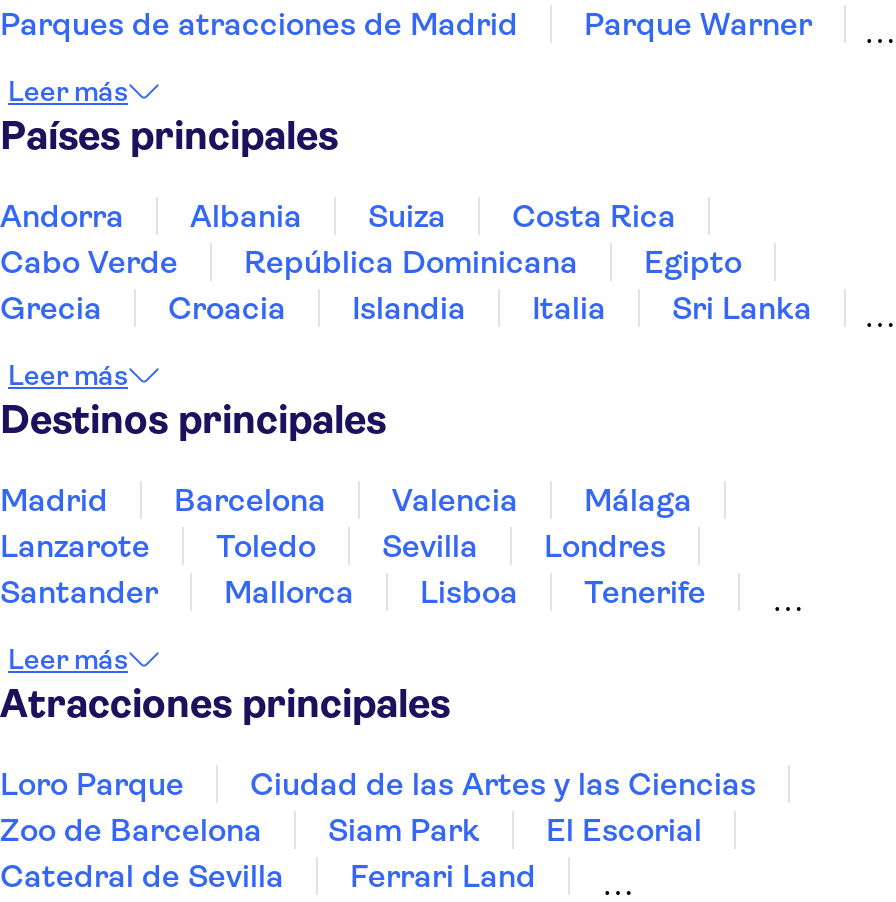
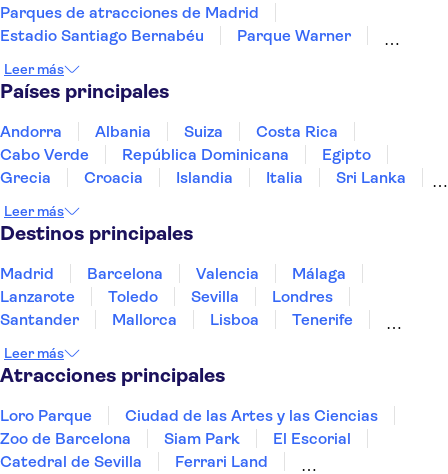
none -> [0,25,204,44] Estadio Santiago Bernabéu

